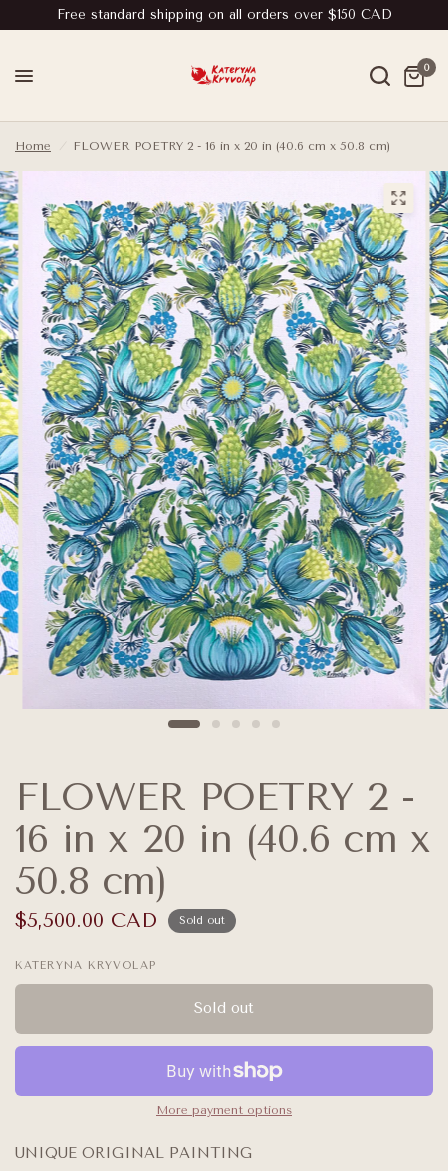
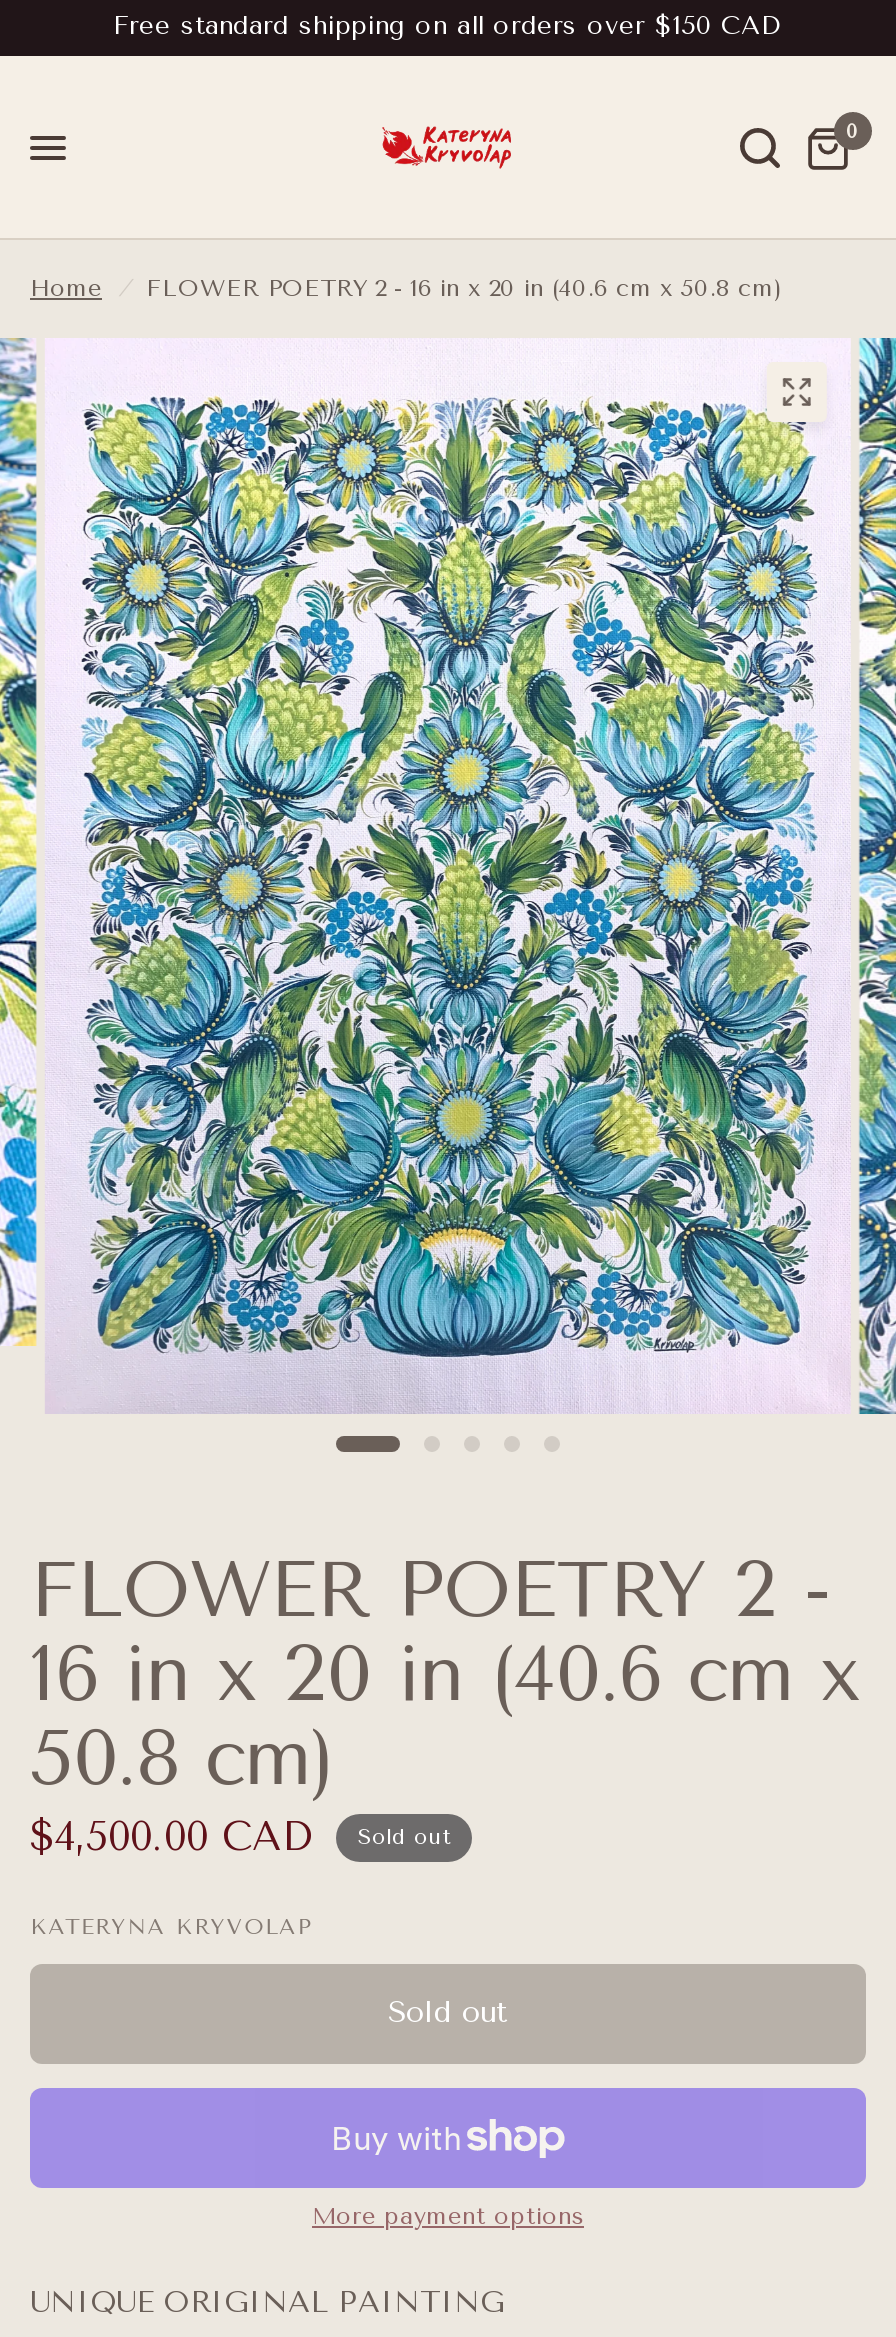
[15,909,225,932] $5,500.00 CAD Sold out -> [30,1813,450,1859] $4,500.00 CAD Sold out

